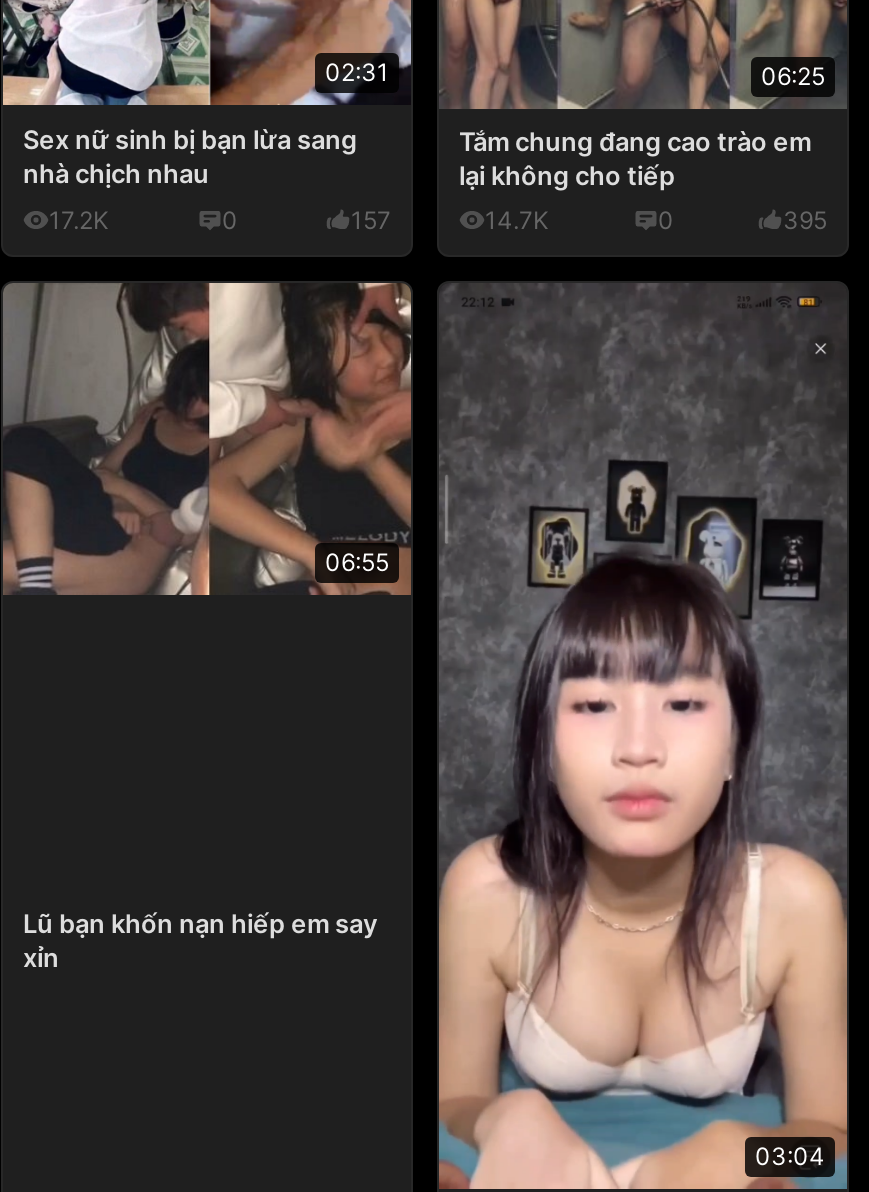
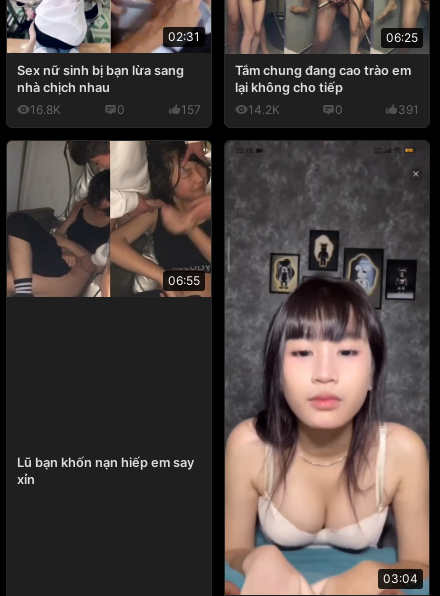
[49,205,109,235] 17.2K -> [30,102,61,117] 16.8K
[485,205,549,235] 14.7K -> [248,102,280,117] 14.2K
[783,205,827,235] 395 -> [398,102,419,117] 391

